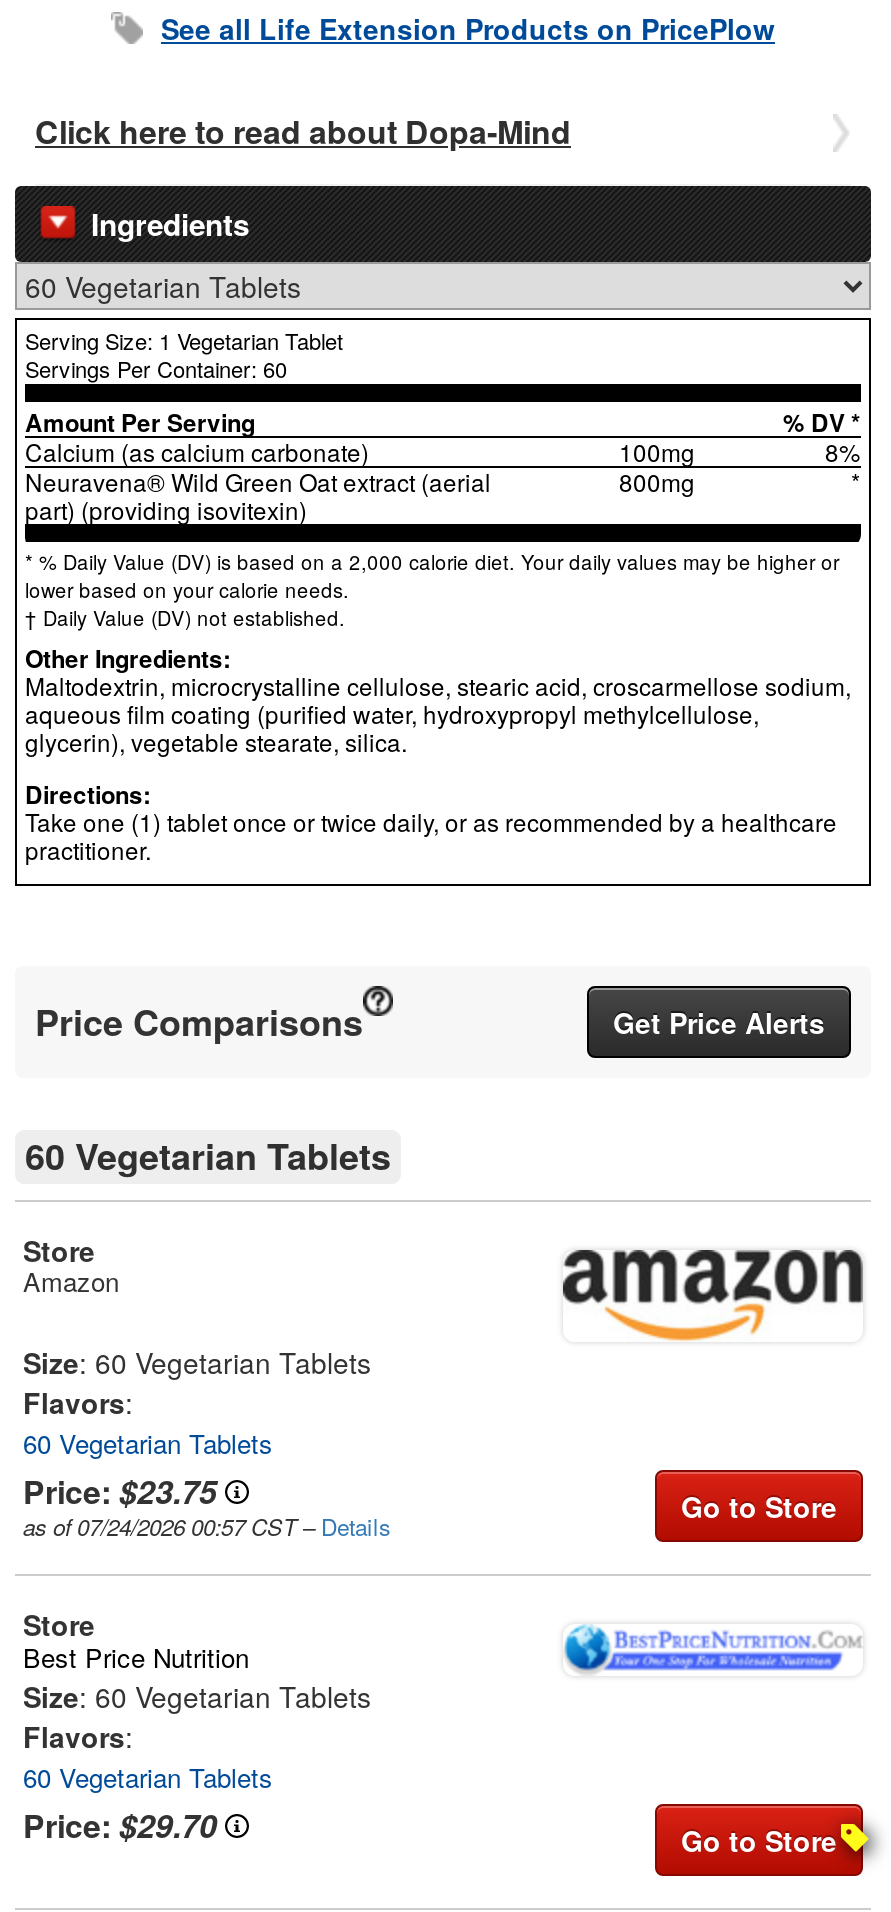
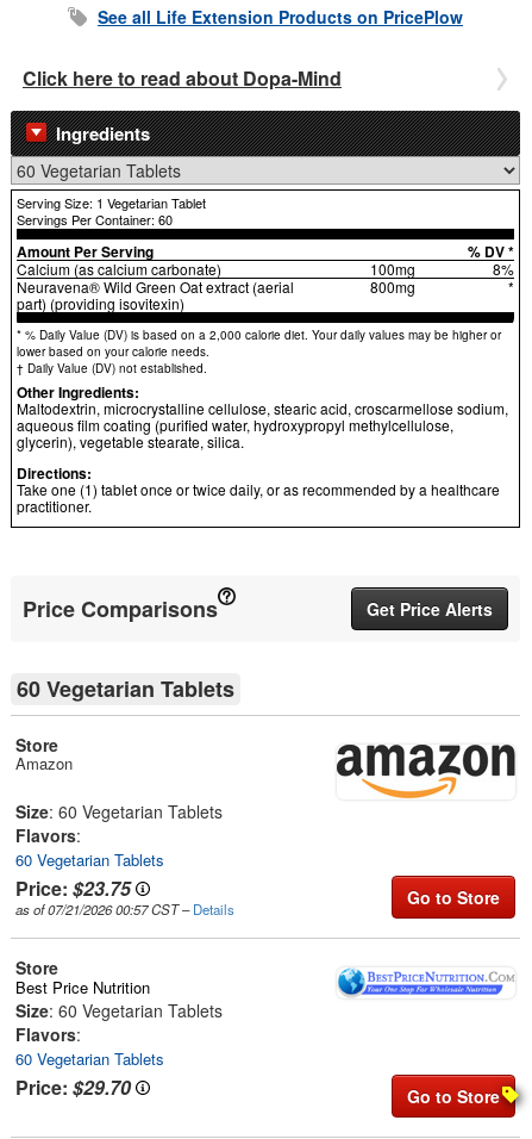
[23,1510,391,1542] as of 07/24/2026 00:57 CST– Details -> [15,900,234,919] as of 07/21/2026 00:57 CST– Details

